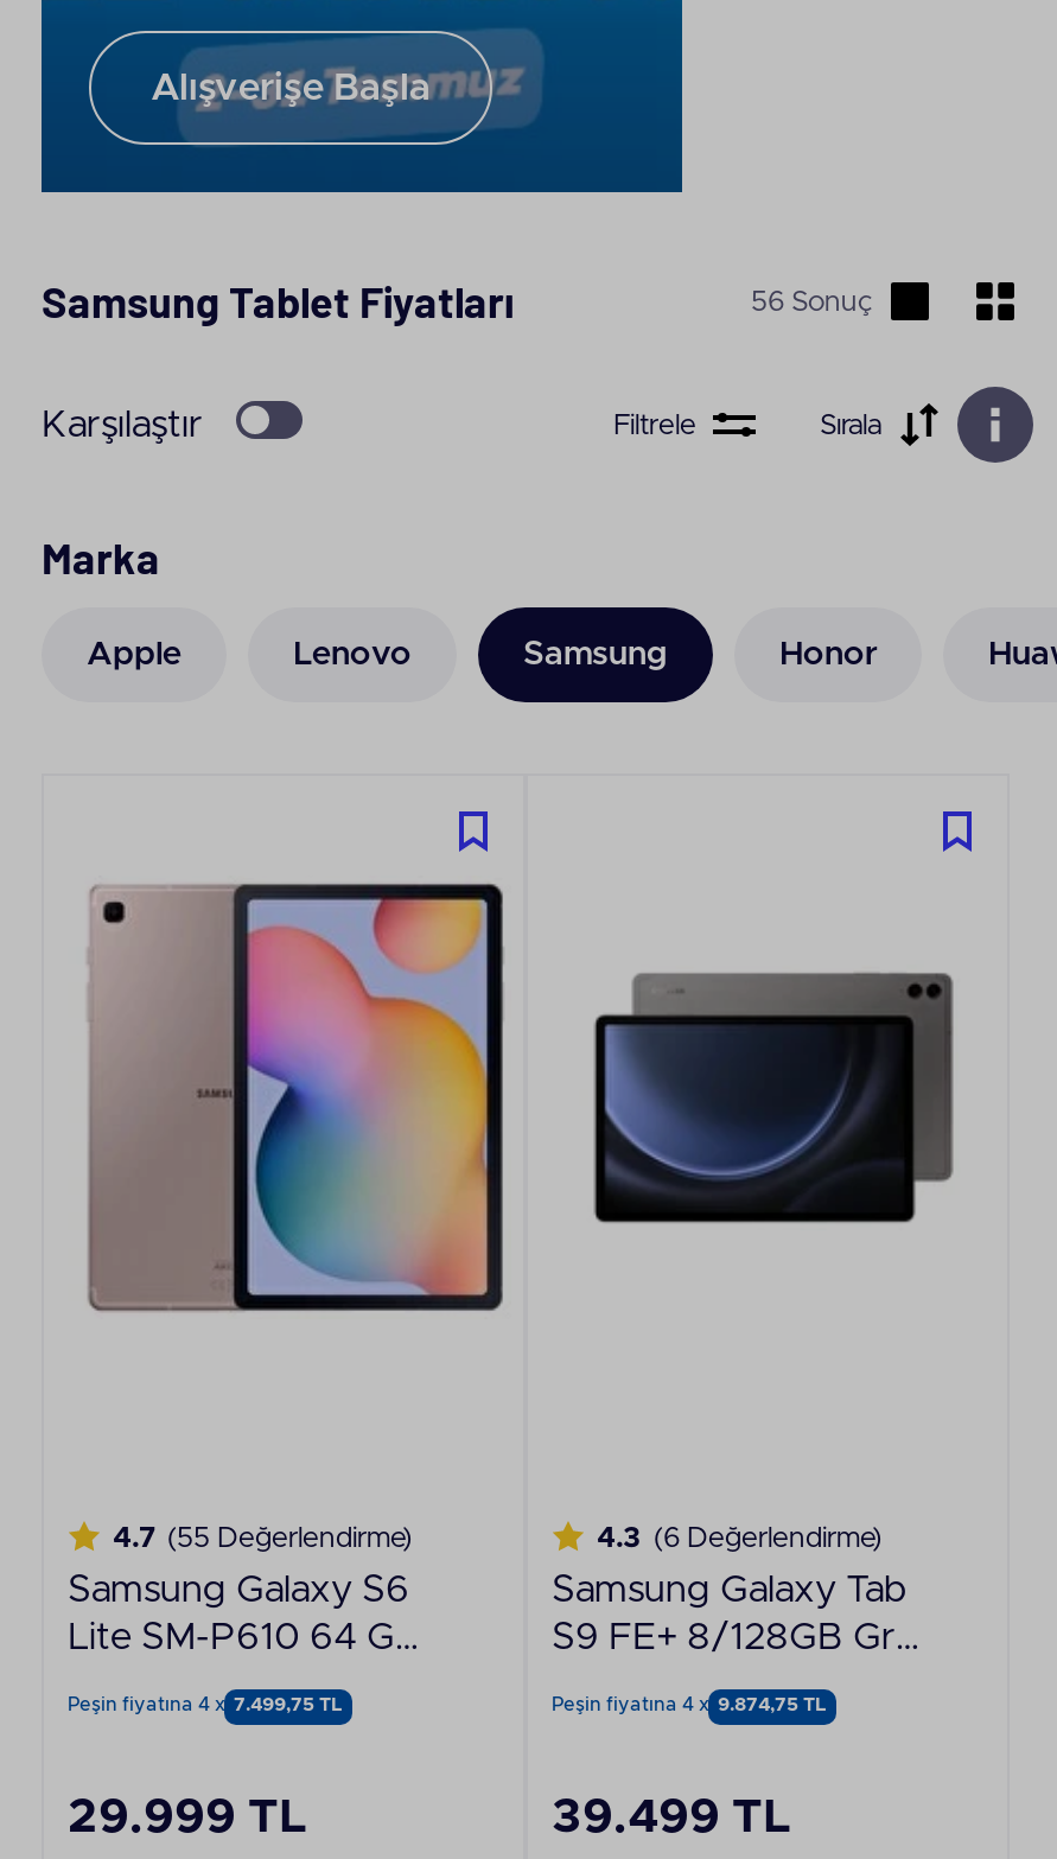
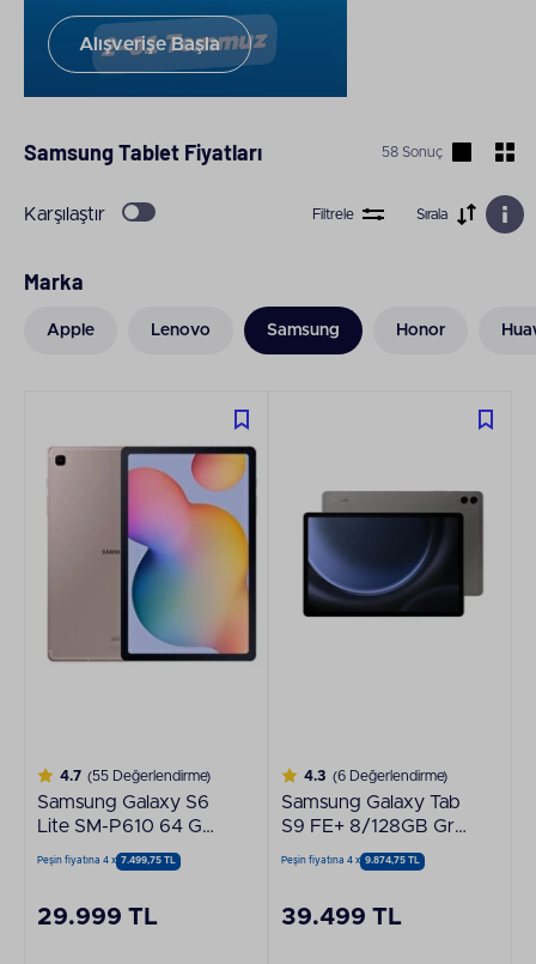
[751,286,872,314] 56 Sonuç -> [382,144,443,159] 58 Sonuç

